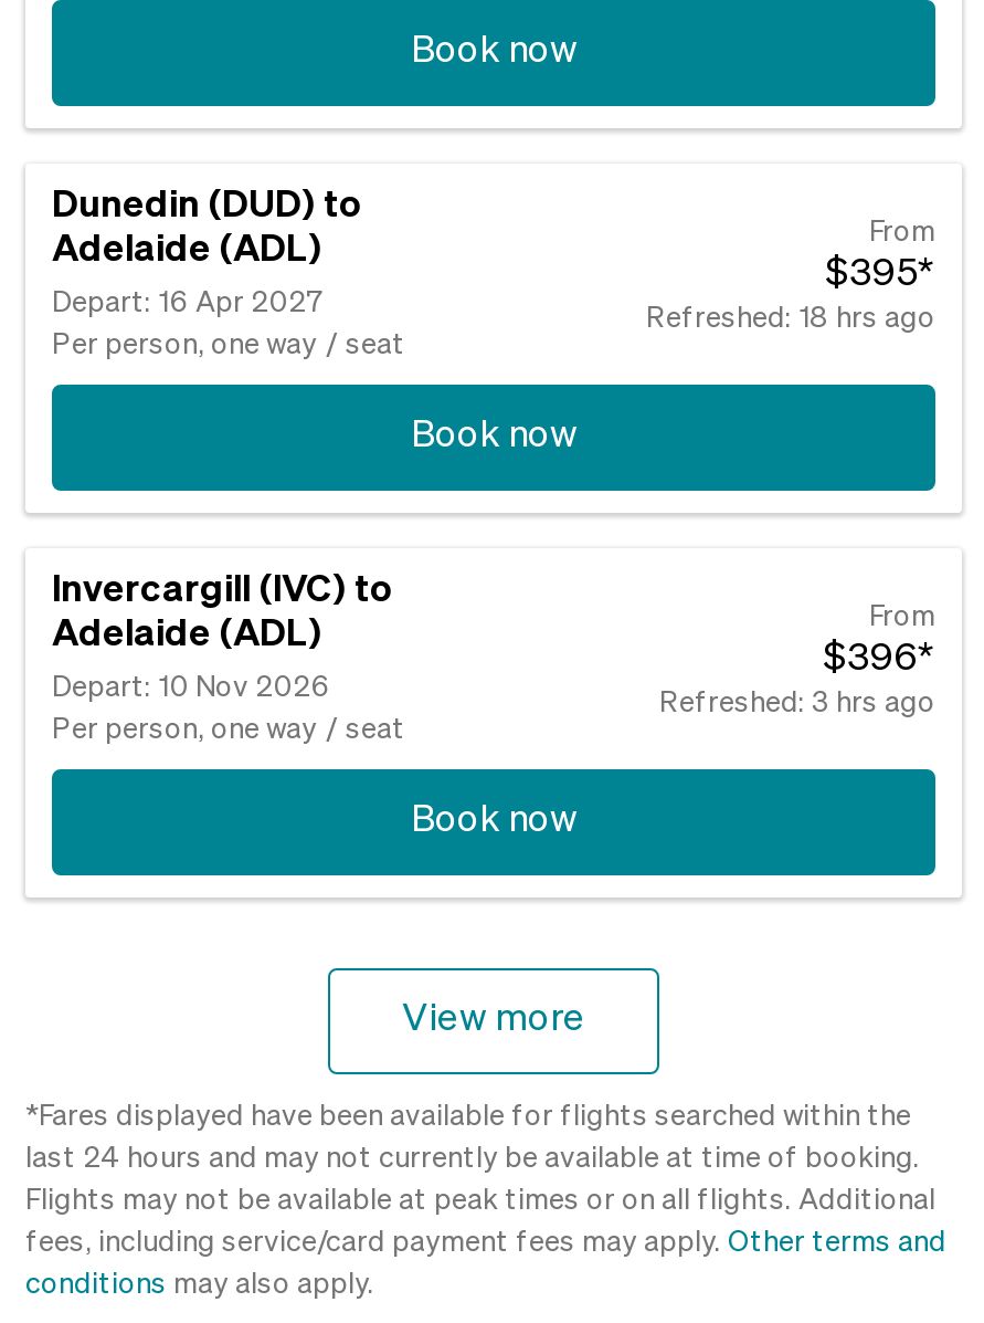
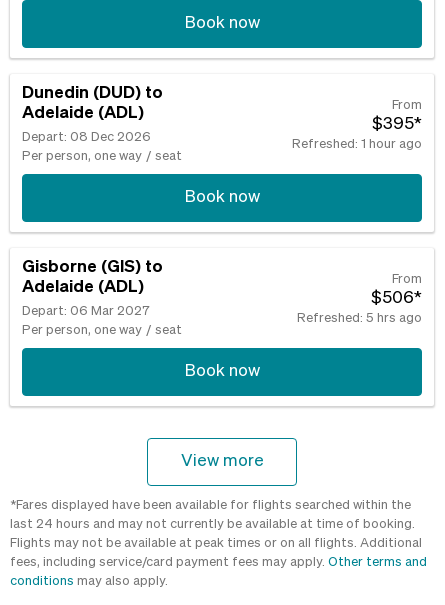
[52,290,324,319] Depart: 16 Apr 2027 -> [22,131,151,144] Depart: 08 Dec 2026
[646,305,935,334] Refreshed: 18 hrs ago -> [292,138,422,151] Refreshed: 1 hour ago
[52,573,394,611] Invercargill (IVC) to -> [22,259,163,276] Gisborne (GIS) to
[823,641,935,679] $396* -> [371,290,422,307] $506*
[52,675,330,703] Depart: 10 Nov 2026 -> [22,305,150,318] Depart: 06 Mar 2027
[659,690,935,719] Refreshed: 3 hrs ago -> [297,312,422,325] Refreshed: 5 hrs ago

